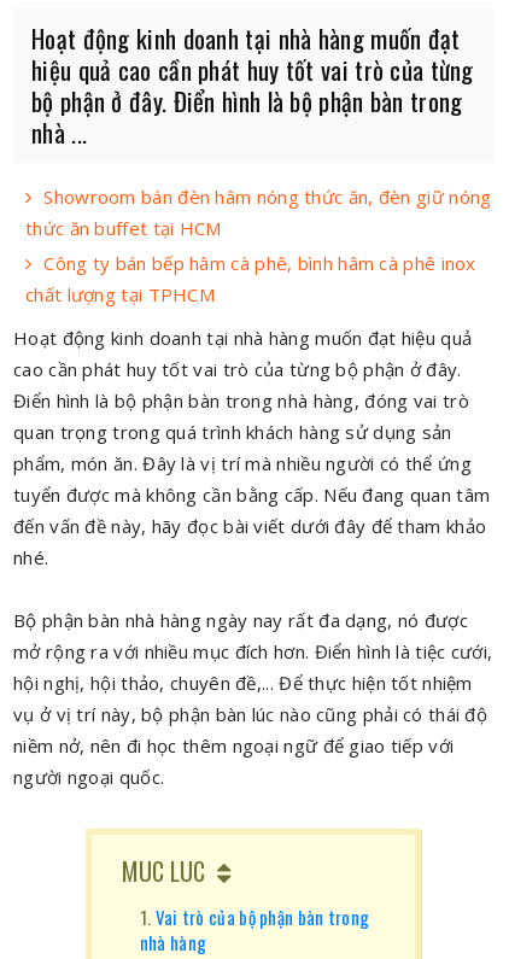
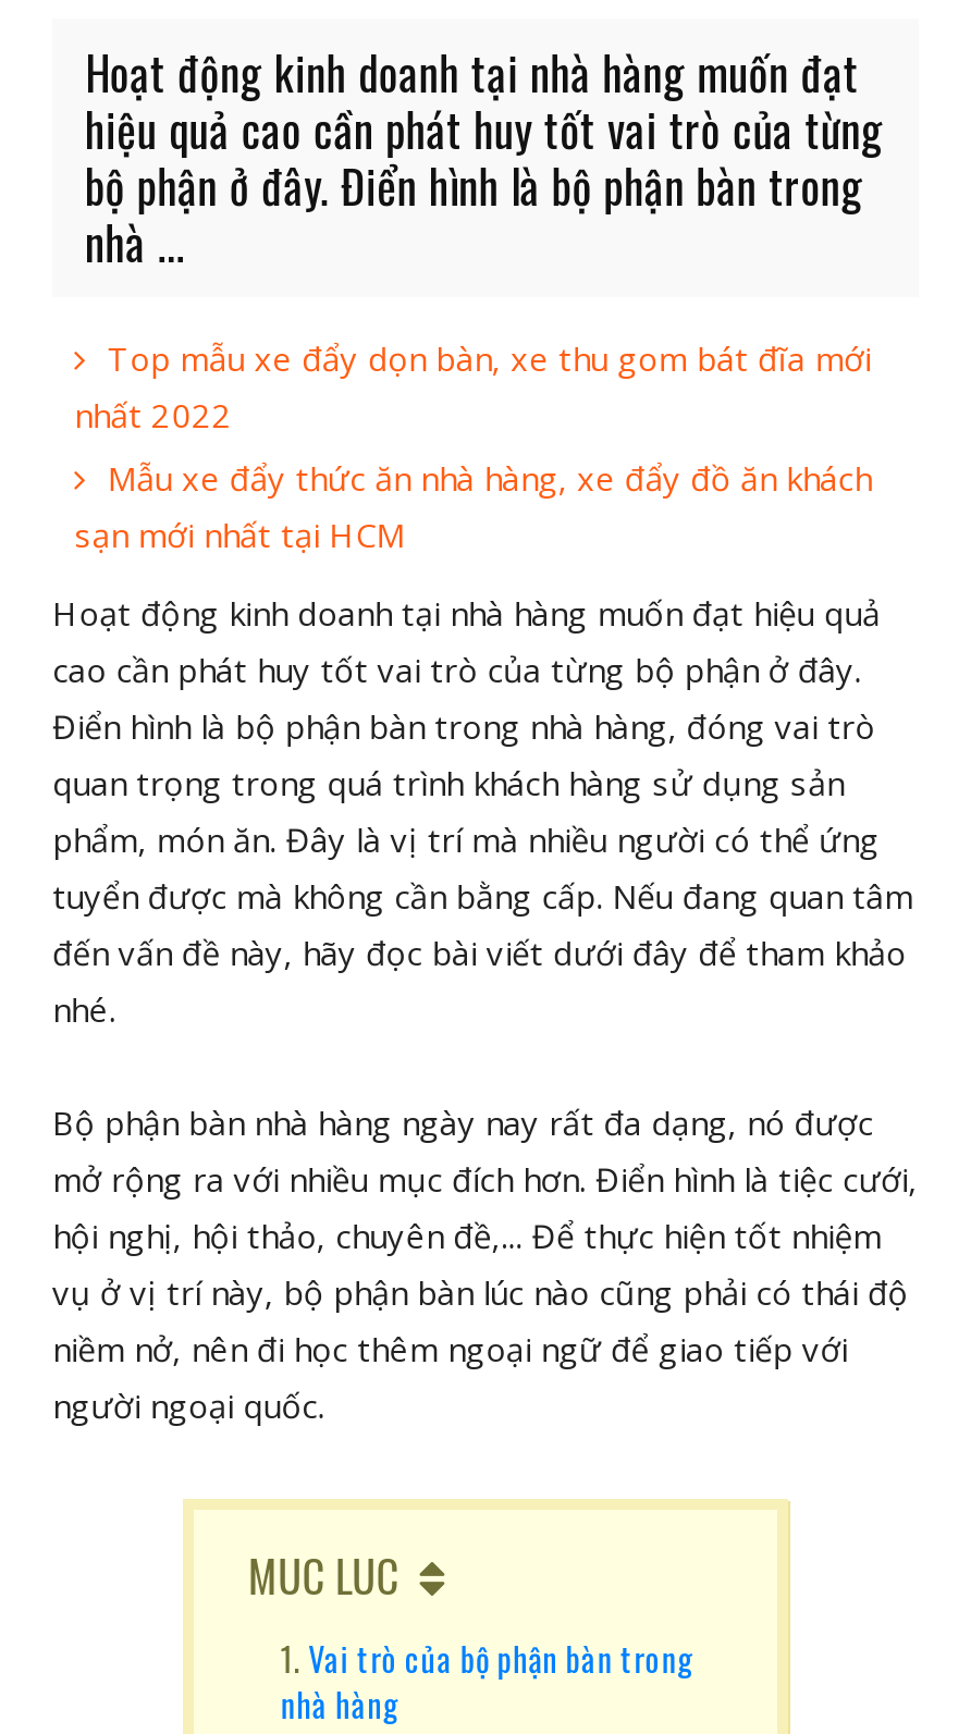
[25,184,491,306] Showroom bán đèn hâm nóng thức ăn, đèn giữ nóng | thức ăn buffet tại HCM | Công ty bán bếp hâm cà phê, bình hâm cà phê inox | chất lượng tại TPHCM -> [74,336,872,556] Top mẫu xe đẩy dọn bàn, xe thu gom bát đĩa mới | nhất 2022 | Mẫu xe đẩy thức ăn nhà hàng, xe đẩy đồ ăn khách | sạn mới nhất tại HCM

